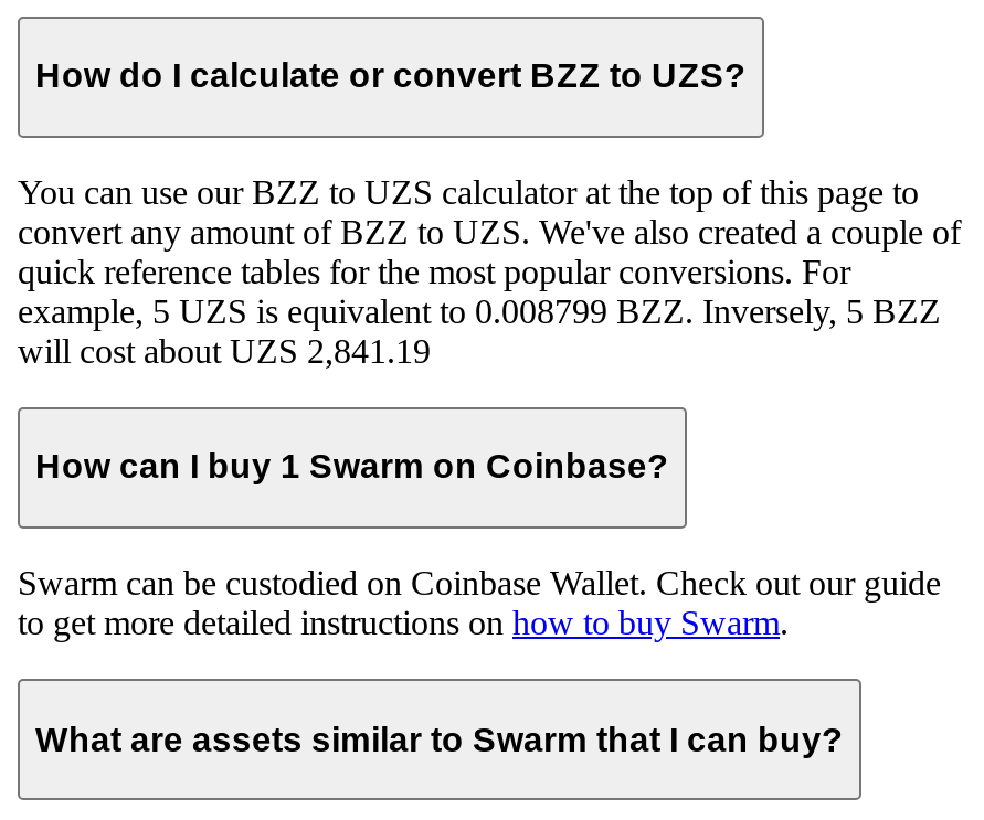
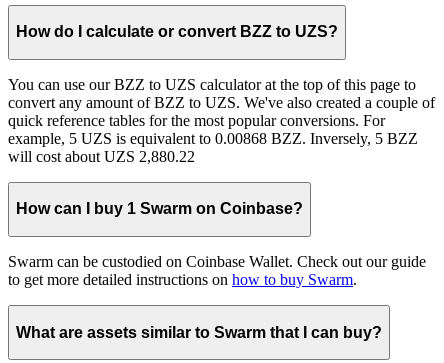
[18,292,941,330] example, 5 UZS is equivalent to 0.008799 BZZ. Inversely, 5 BZZ -> [8,130,418,147] example, 5 UZS is equivalent to 0.00868 BZZ. Inversely, 5 BZZ
[18,332,431,369] will cost about UZS 2,841.19 -> [8,148,195,165] will cost about UZS 2,880.22

